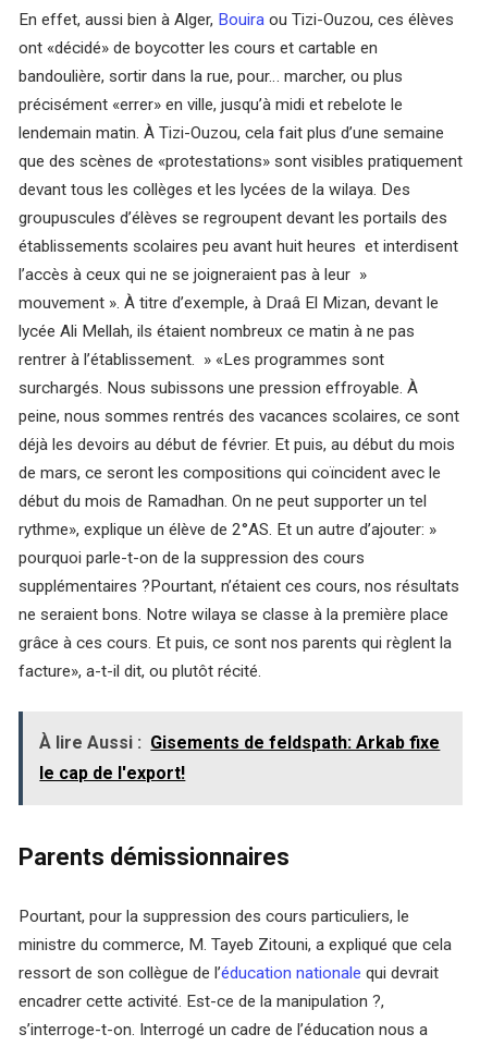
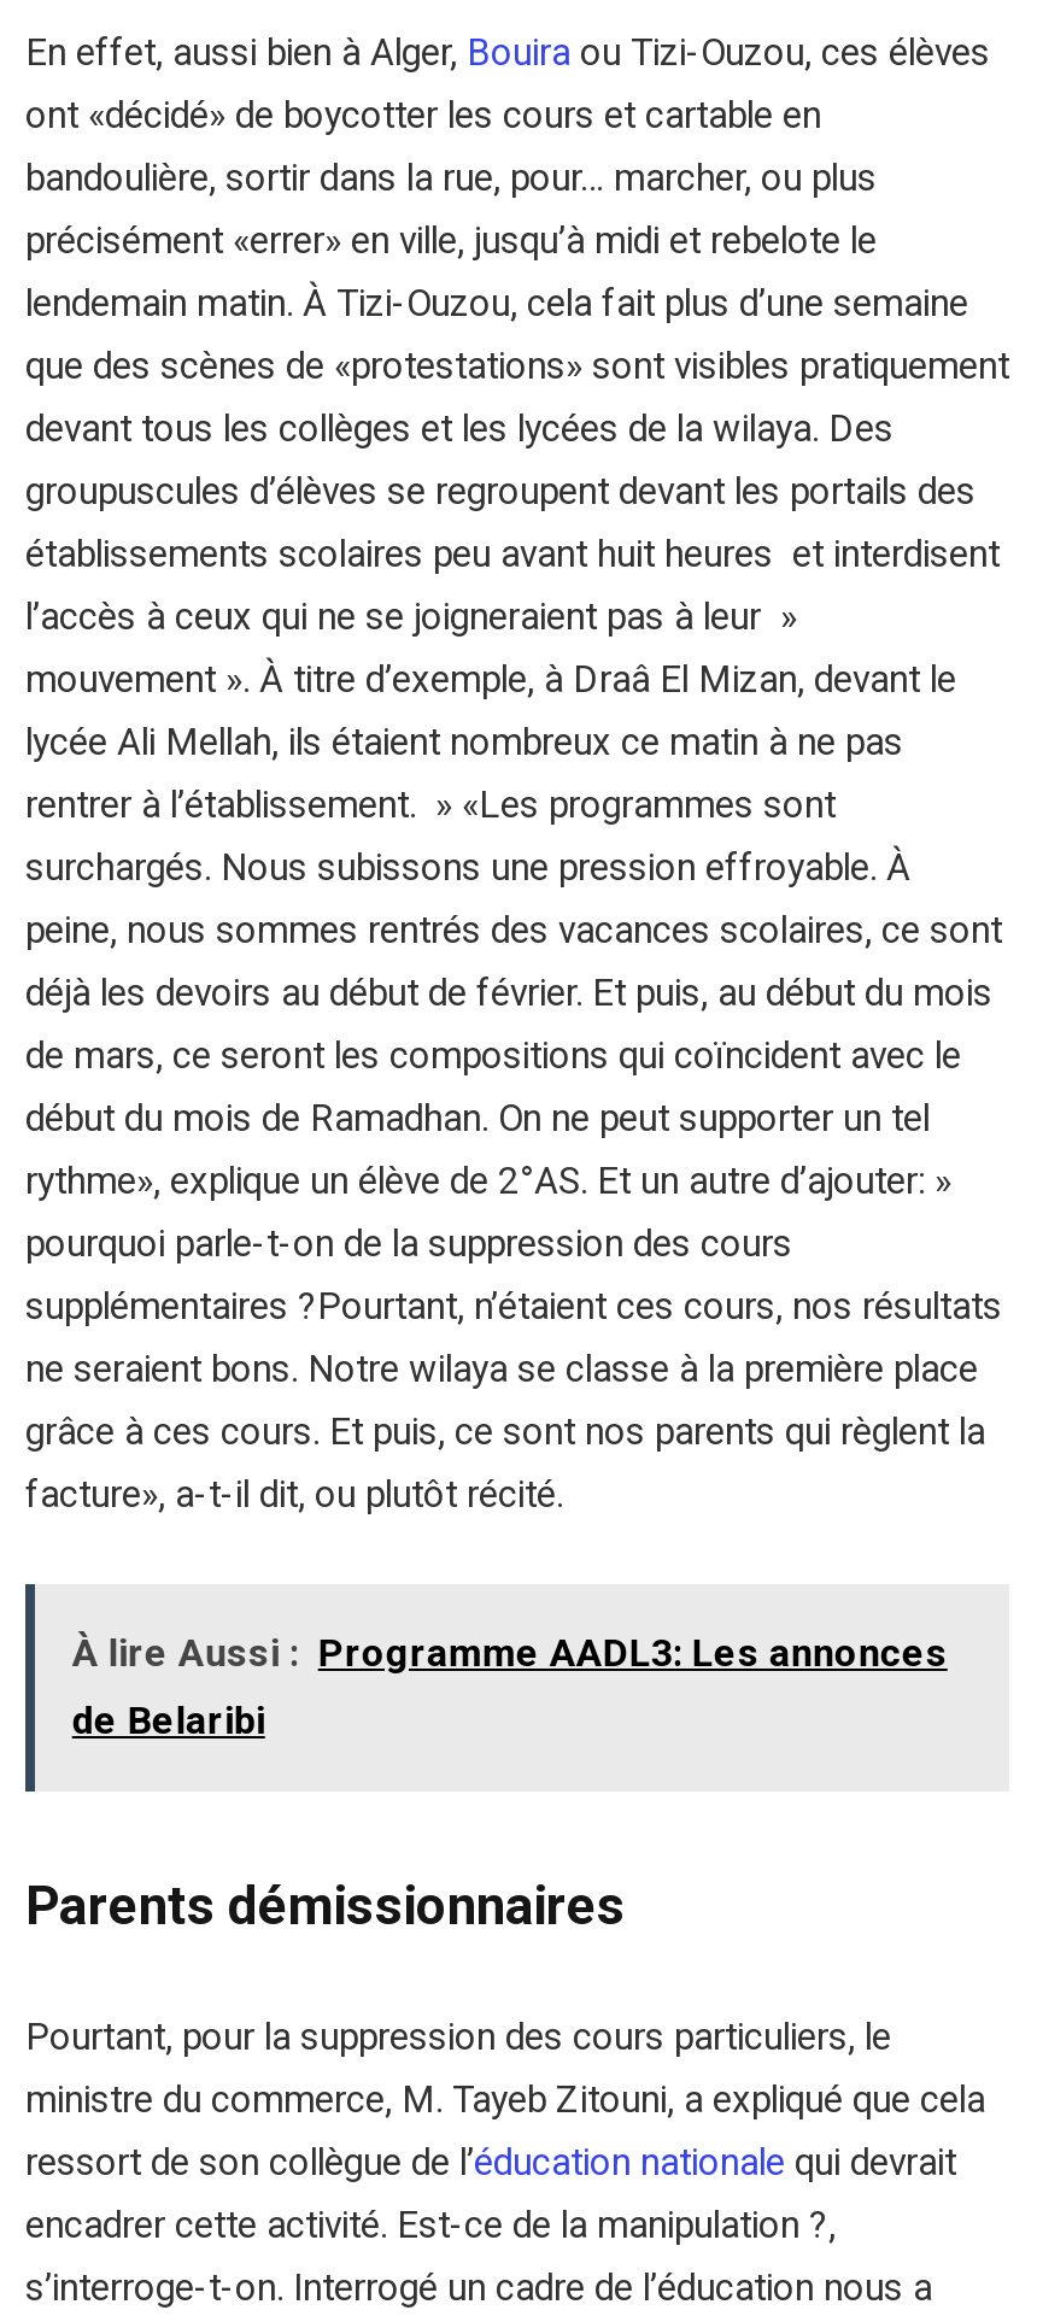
[40,732,440,753] À lire Aussi : Gisements de feldspath: Arkab fixe -> [72,1630,948,1676] À lire Aussi : Programme AADL3: Les annonces
[40,763,185,783] le cap de l'export! -> [72,1697,265,1743] de Belaribi

